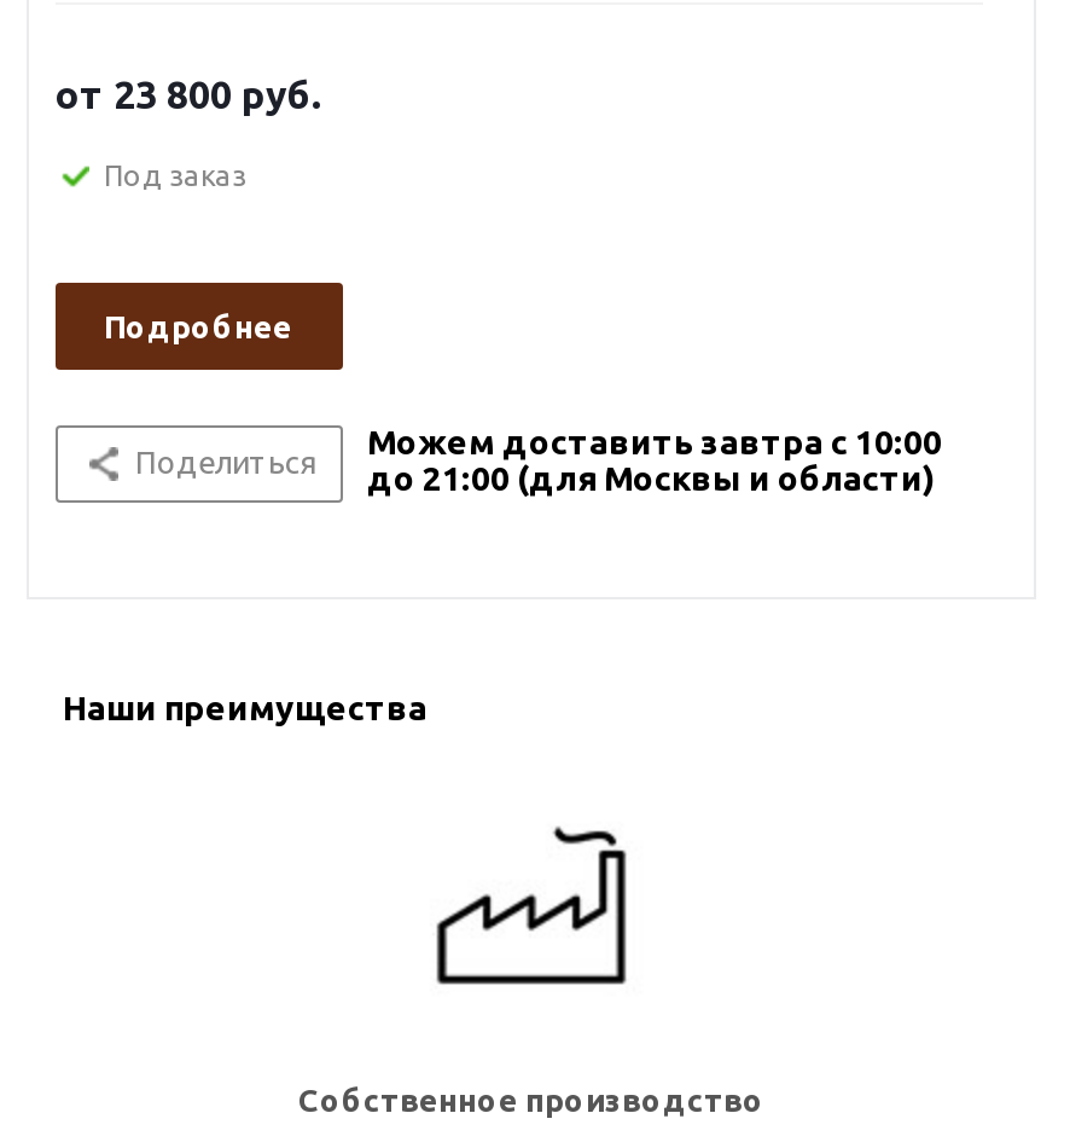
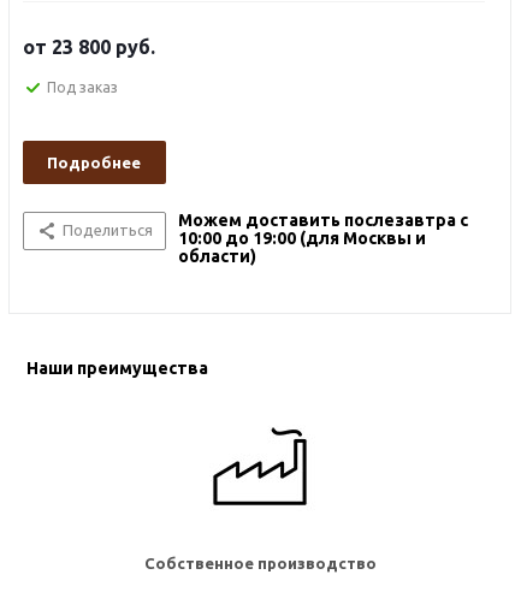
[367,423,942,498] Можем доставить завтра с 10:00 | до 21:00 (для Москвы и области) -> [178,211,468,266] Можем доставить послезавтра с | 10:00 до 19:00 (для Москвы и | области)

